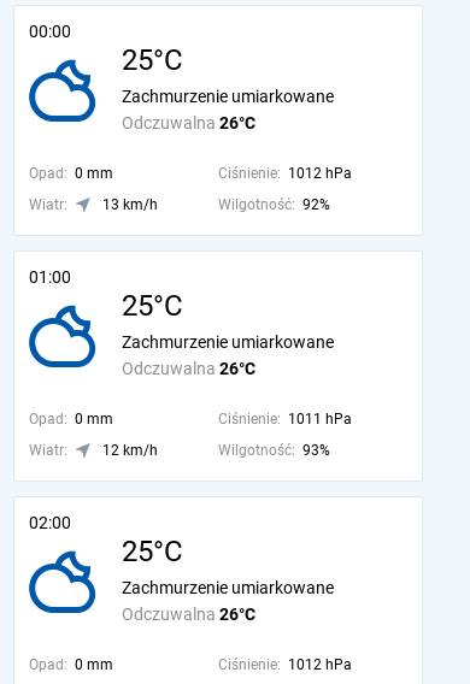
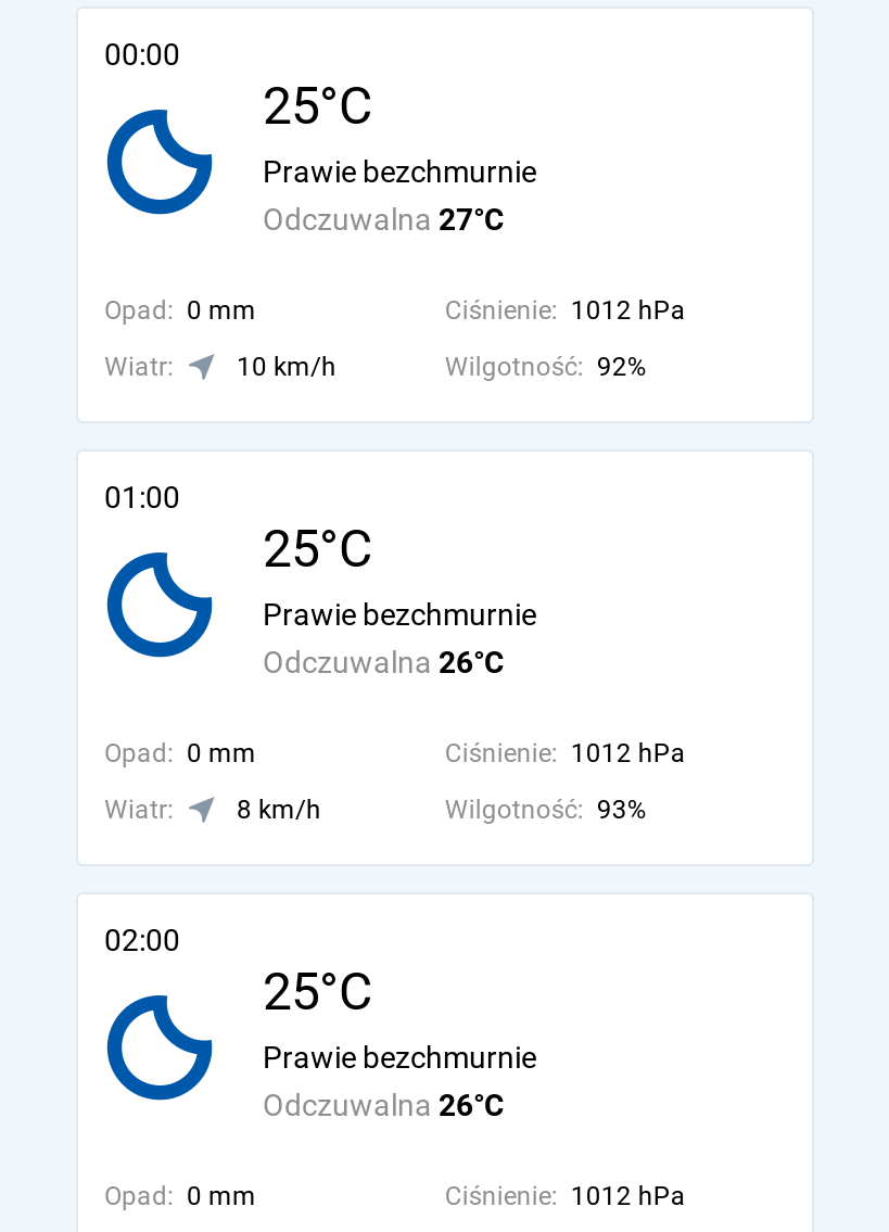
[28,58,255,132] [image] | Odczuwalna 26°C -> [104,104,504,237] [image] | Odczuwalna 27°C
[122,87,334,106] Zachmurzenie umiarkowane -> [263,154,536,189] Prawie bezchmurnie
[102,196,158,213] 13 km/h -> [237,352,336,382] 10 km/h
[28,303,334,368] [image] | Zachmurzenie umiarkowane -> [104,547,536,660] [image] | Prawie bezchmurnie
[218,411,352,427] Ciśnienie: 1011 hPa -> [445,738,686,769] Ciśnienie: 1012 hPa
[102,442,158,459] 12 km/h -> [237,795,321,825] 8 km/h
[28,549,334,614] [image] | Zachmurzenie umiarkowane -> [104,990,536,1103] [image] | Prawie bezchmurnie

